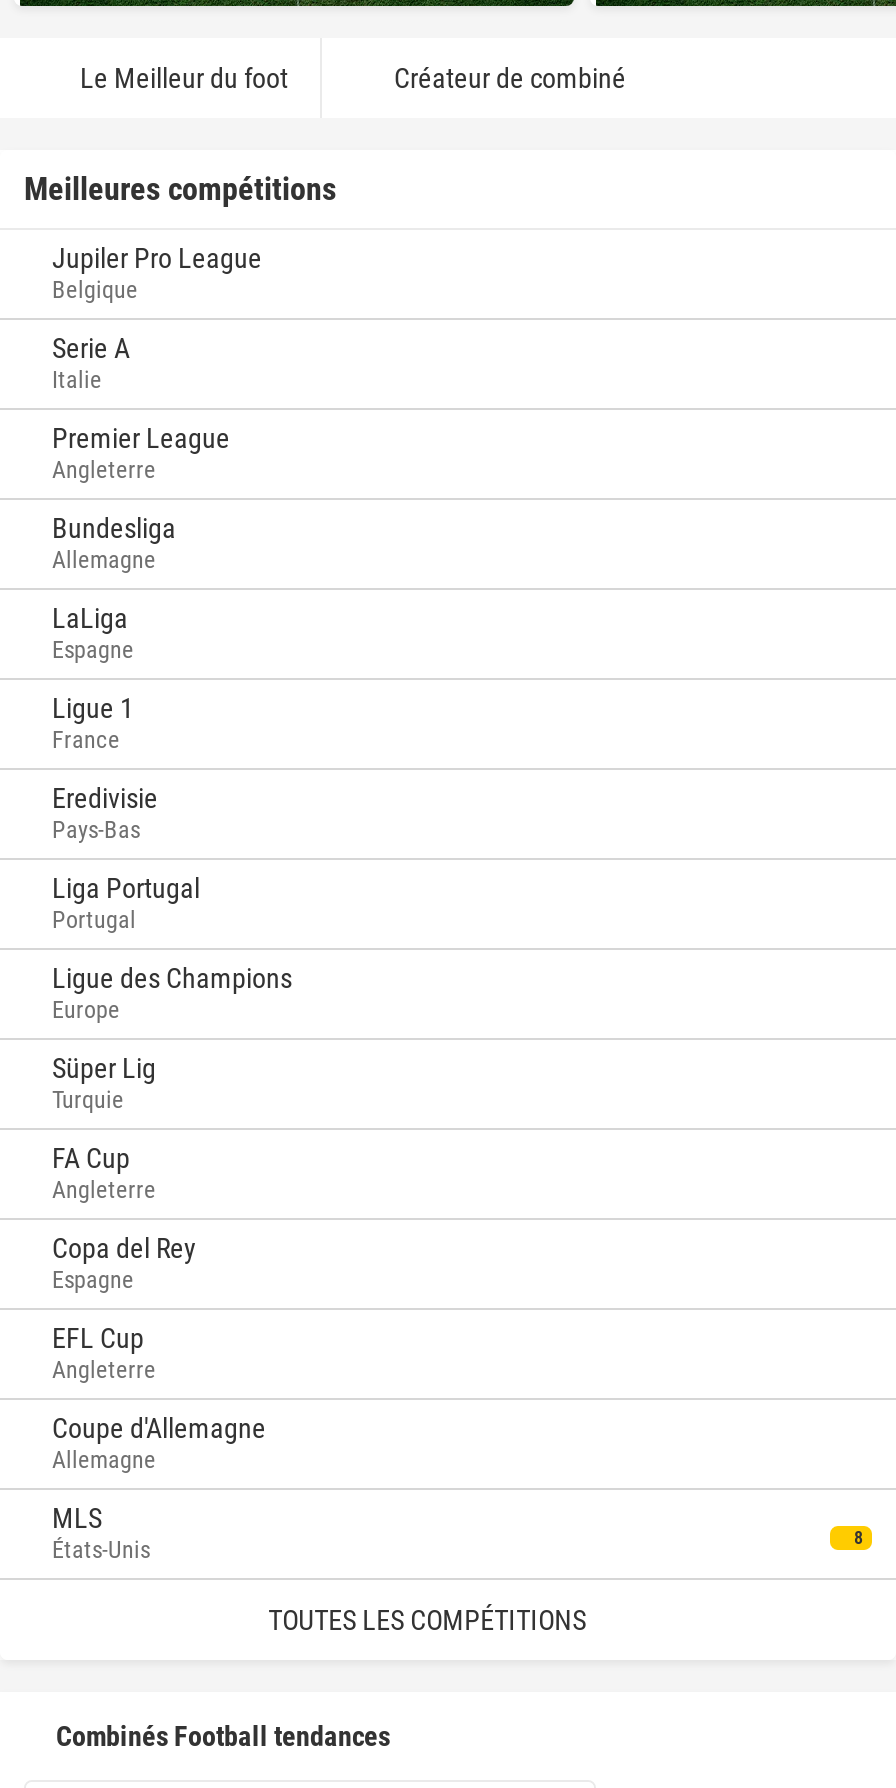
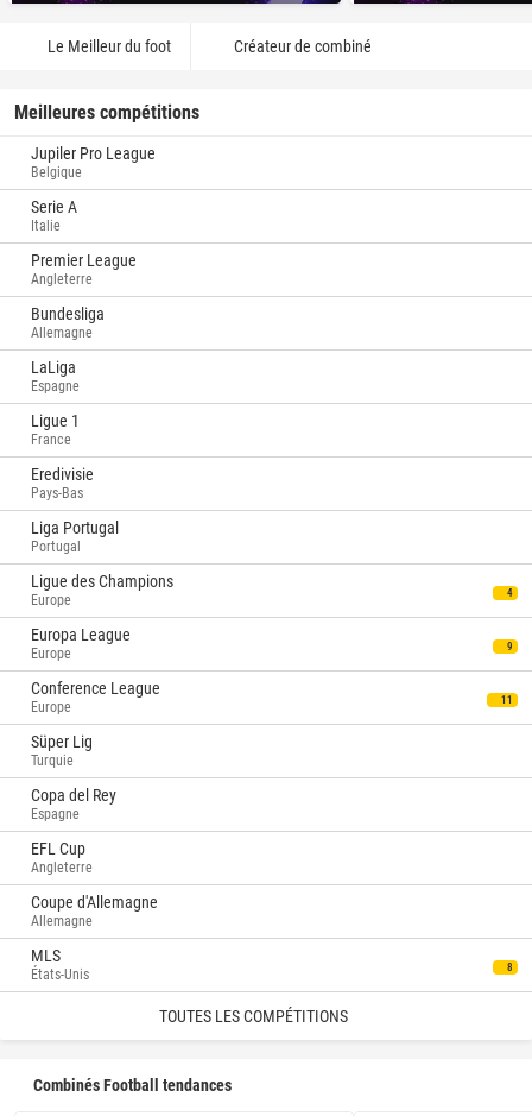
none -> [31,587,513,715] 4 | Europa League | Europe | 9 | Conference League | Europe | 11
moved [52,1052,156,1114] -> [31,732,93,769]: Süper Lig | Turquie
[52,1142,156,1204] FA Cup | Angleterre -> none

